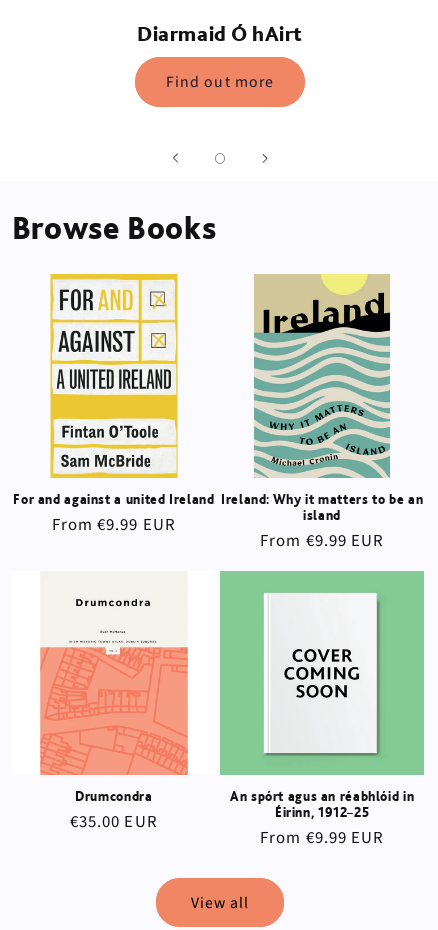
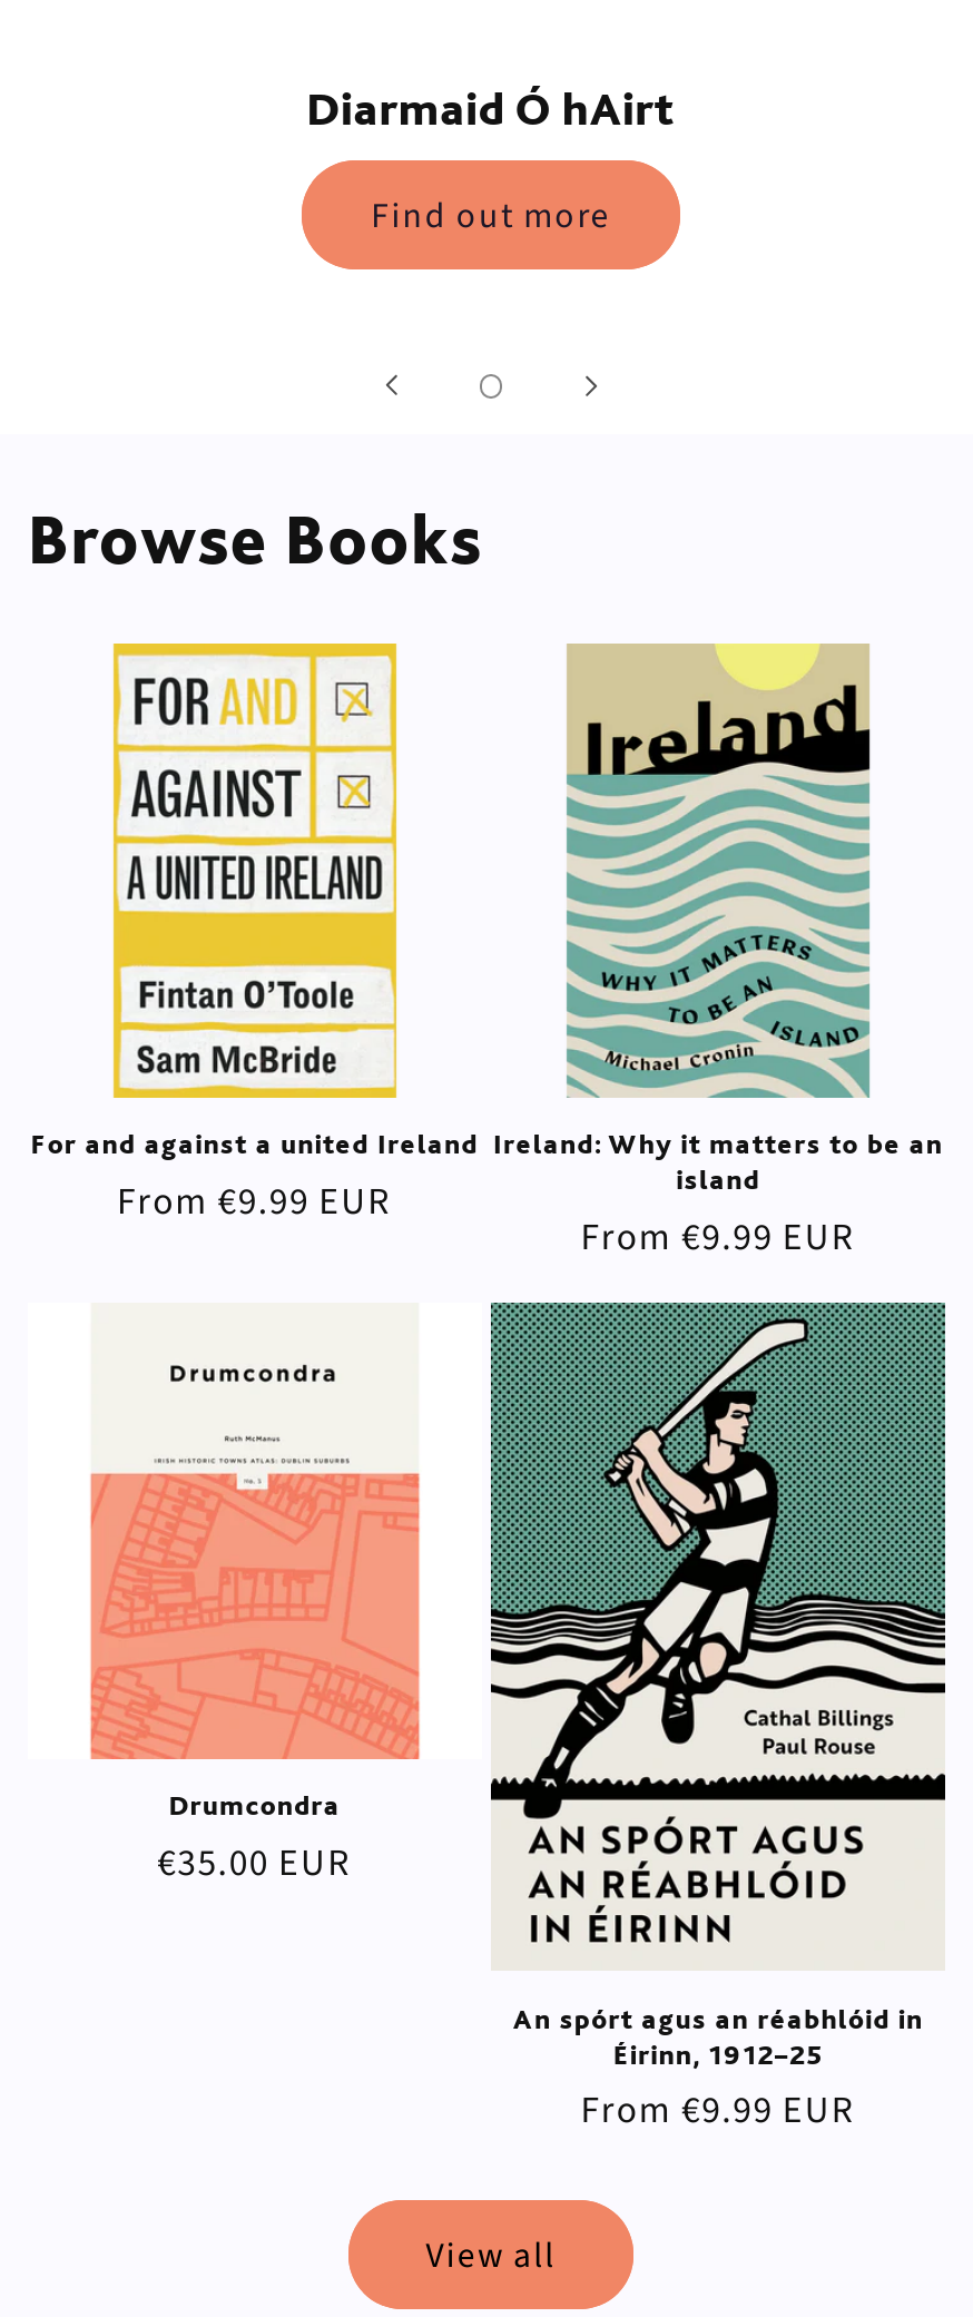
[220,571,424,775] [image] -> [489,1302,947,1965] [image]

